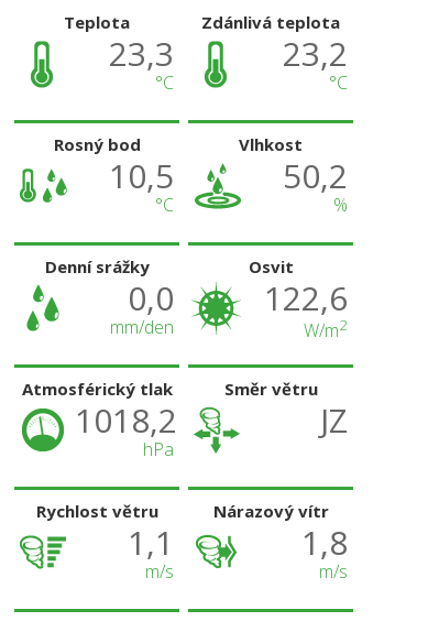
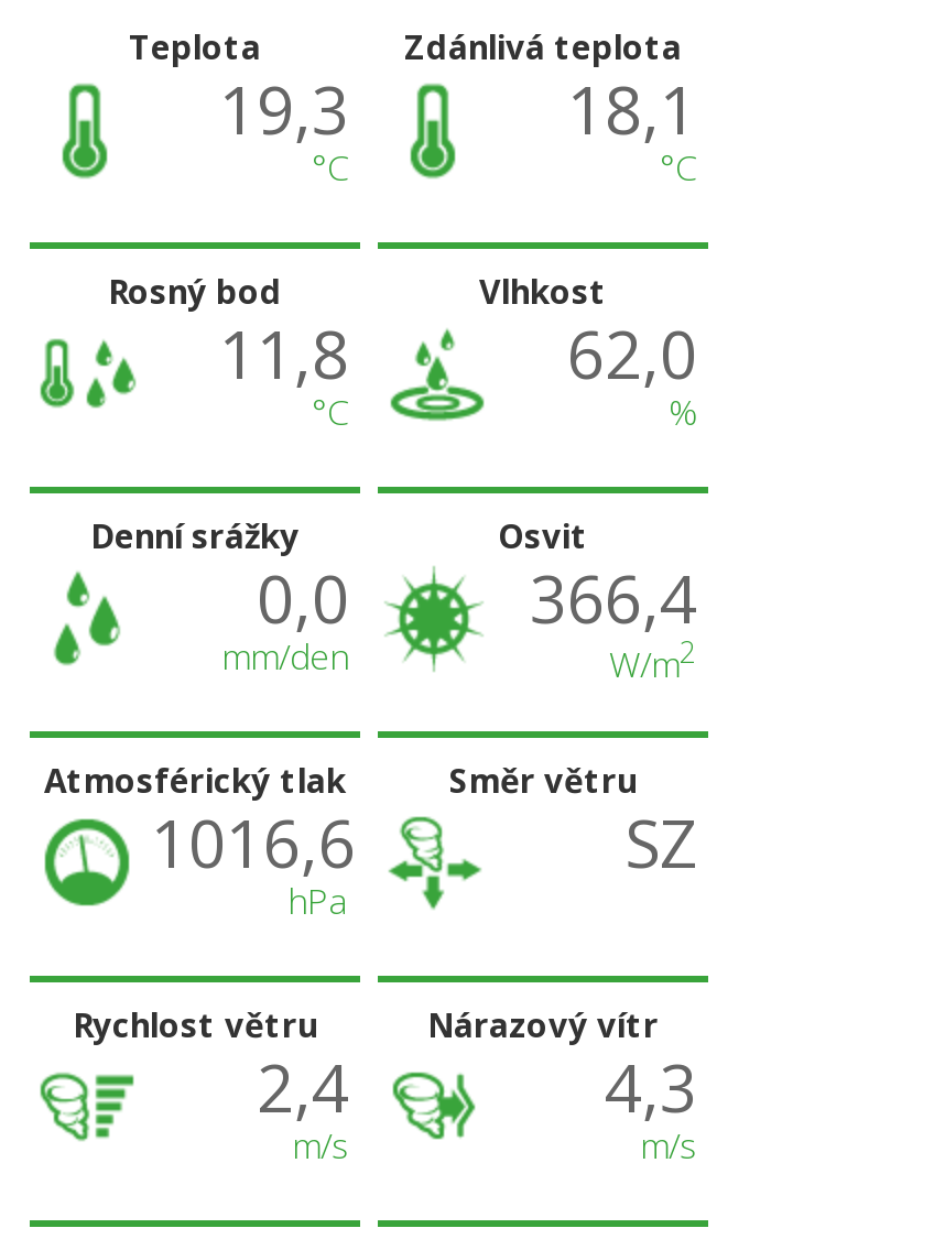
[109,31,174,76] 23,3 -> [219,65,349,155] 19,3
[283,31,348,76] 23,2 -> [567,65,697,155] 18,1
[109,153,174,199] 10,5 -> [219,309,349,400] 11,8
[283,153,348,199] 50,2 -> [567,309,697,400] 62,0
[264,276,348,321] 122,6 -> [530,554,697,644] 366,4
[75,398,177,443] 1018,2 -> [151,798,356,889] 1016,6
[320,398,348,443] JZ -> [624,798,697,889] SZ
[128,520,174,565] 1,1 -> [257,1043,349,1133] 2,4
[301,520,348,565] 1,8 -> [605,1043,697,1133] 4,3

